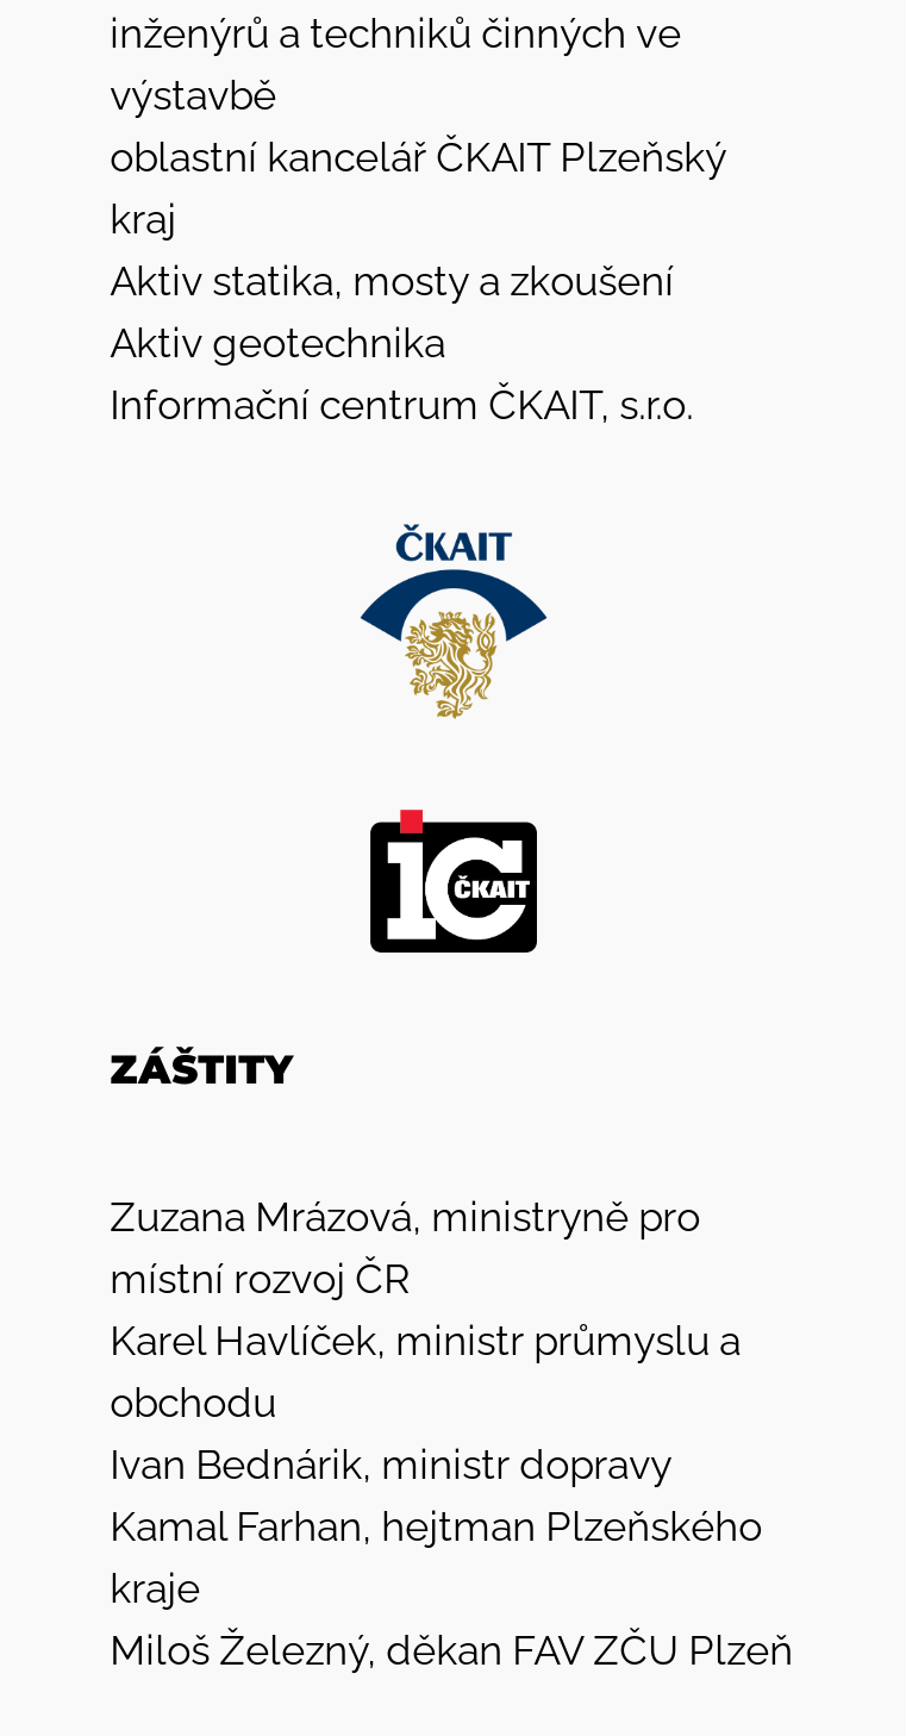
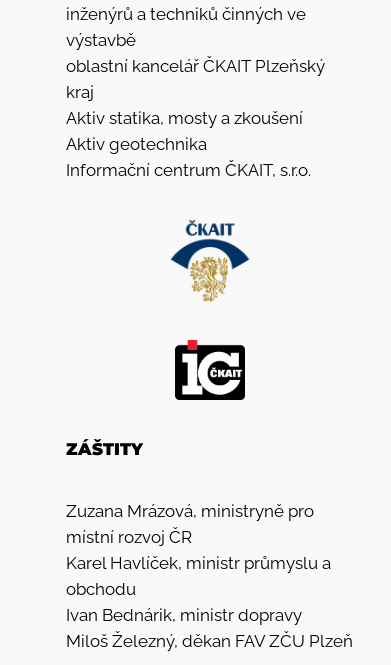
[110,1503,762,1613] Kamal Farhan, hejtman Plzeňského | kraje -> none

